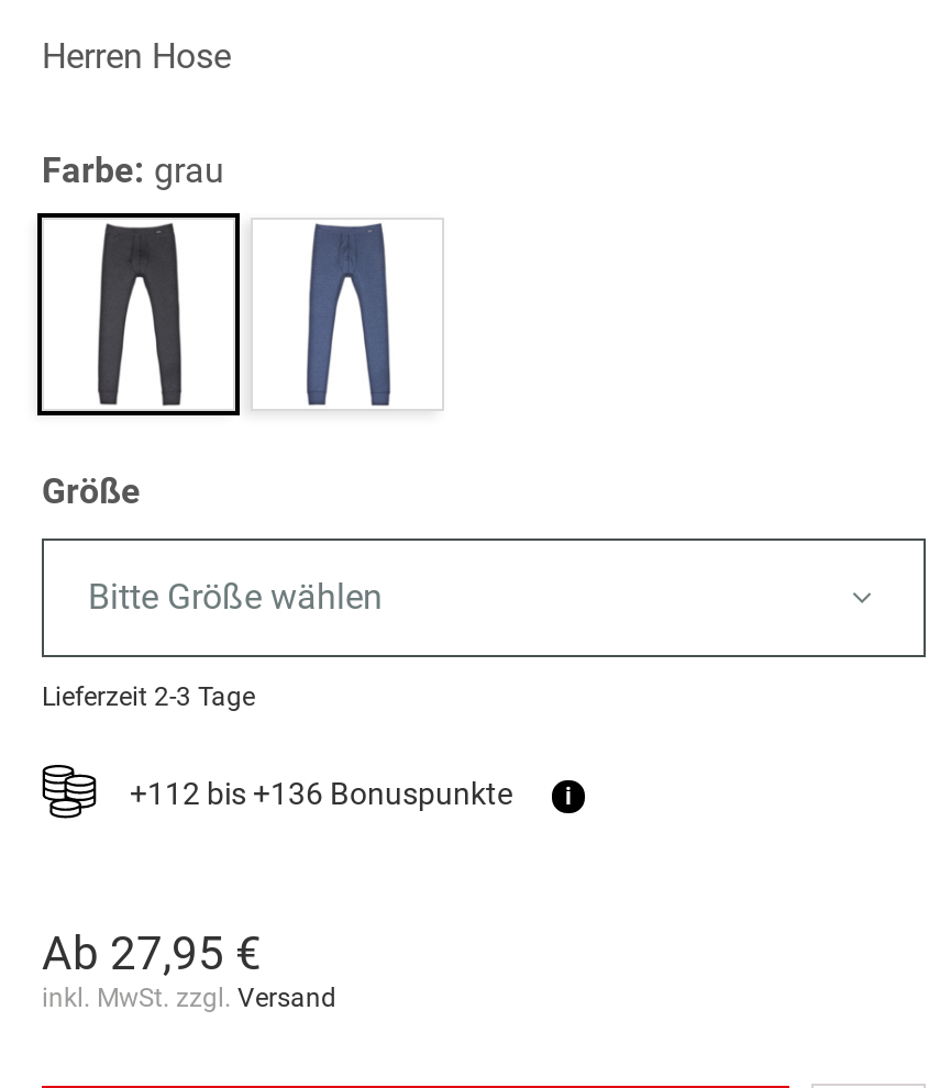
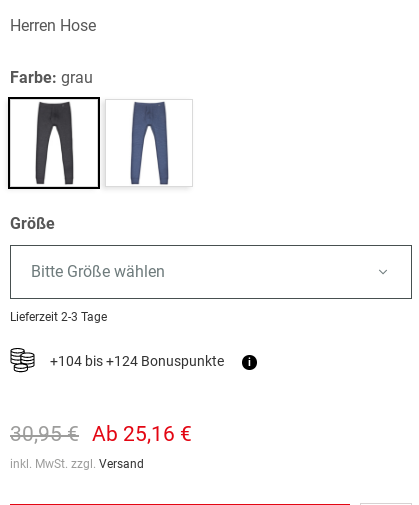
[130,776,512,811] +112 bis +136 Bonuspunkte -> [50,353,224,369] +104 bis +124 Bonuspunkte
[42,928,262,980] Ab 27,95 € -> [10,422,192,446] 30,95 € Ab 25,16 €

